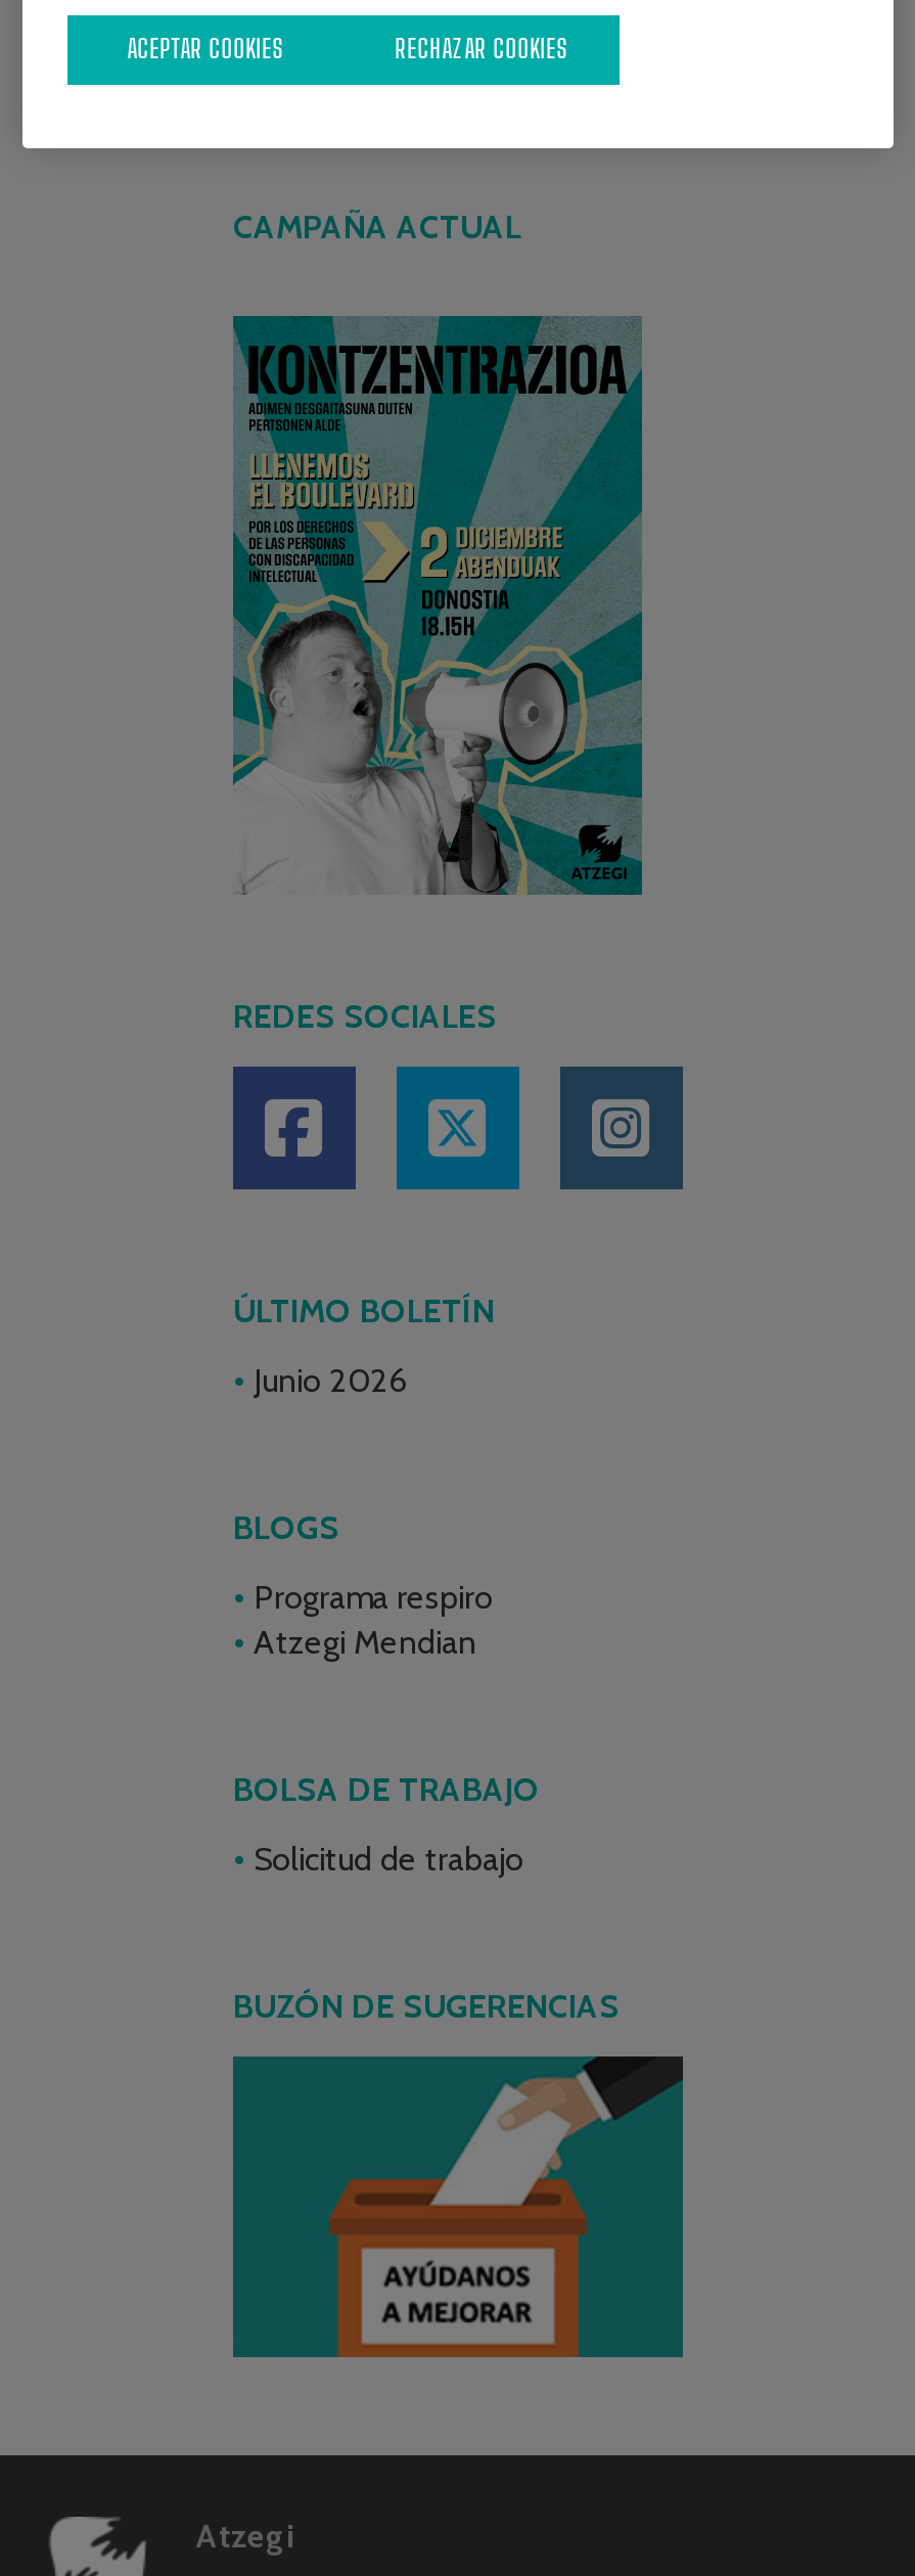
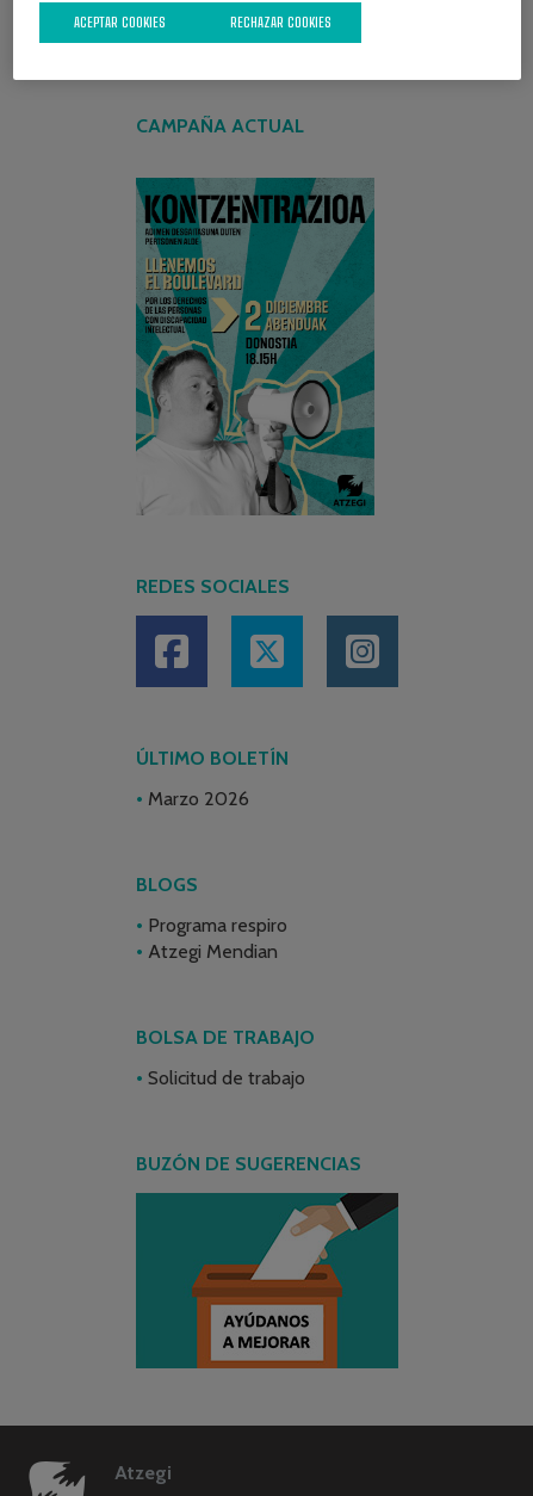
[254,1361,407,1400] Junio 2026 -> [148,787,249,810] Marzo 2026

